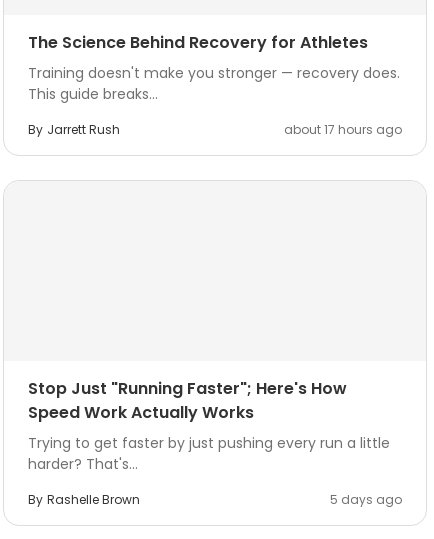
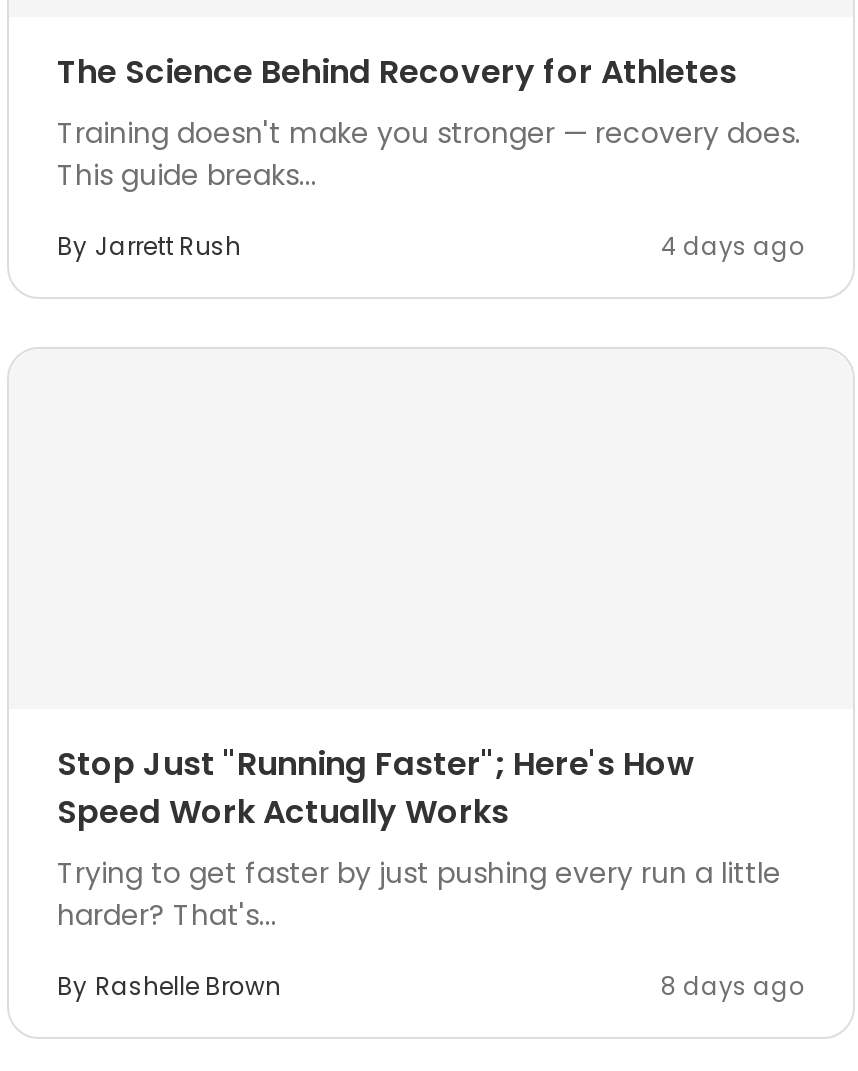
[284,121,402,138] about 17 hours ago -> [661,229,805,263] 4 days ago
[330,491,402,508] 5 days ago -> [661,969,805,1003] 8 days ago

